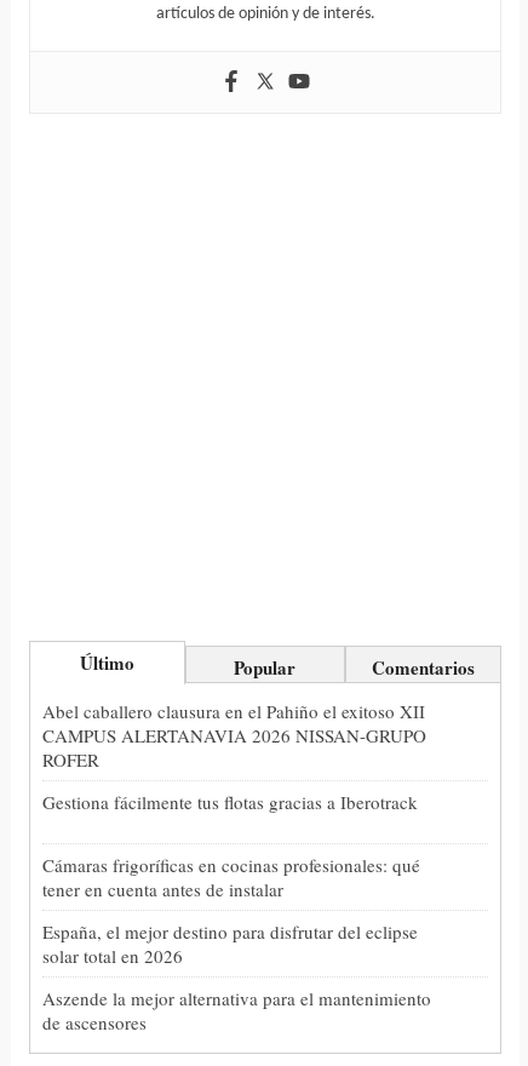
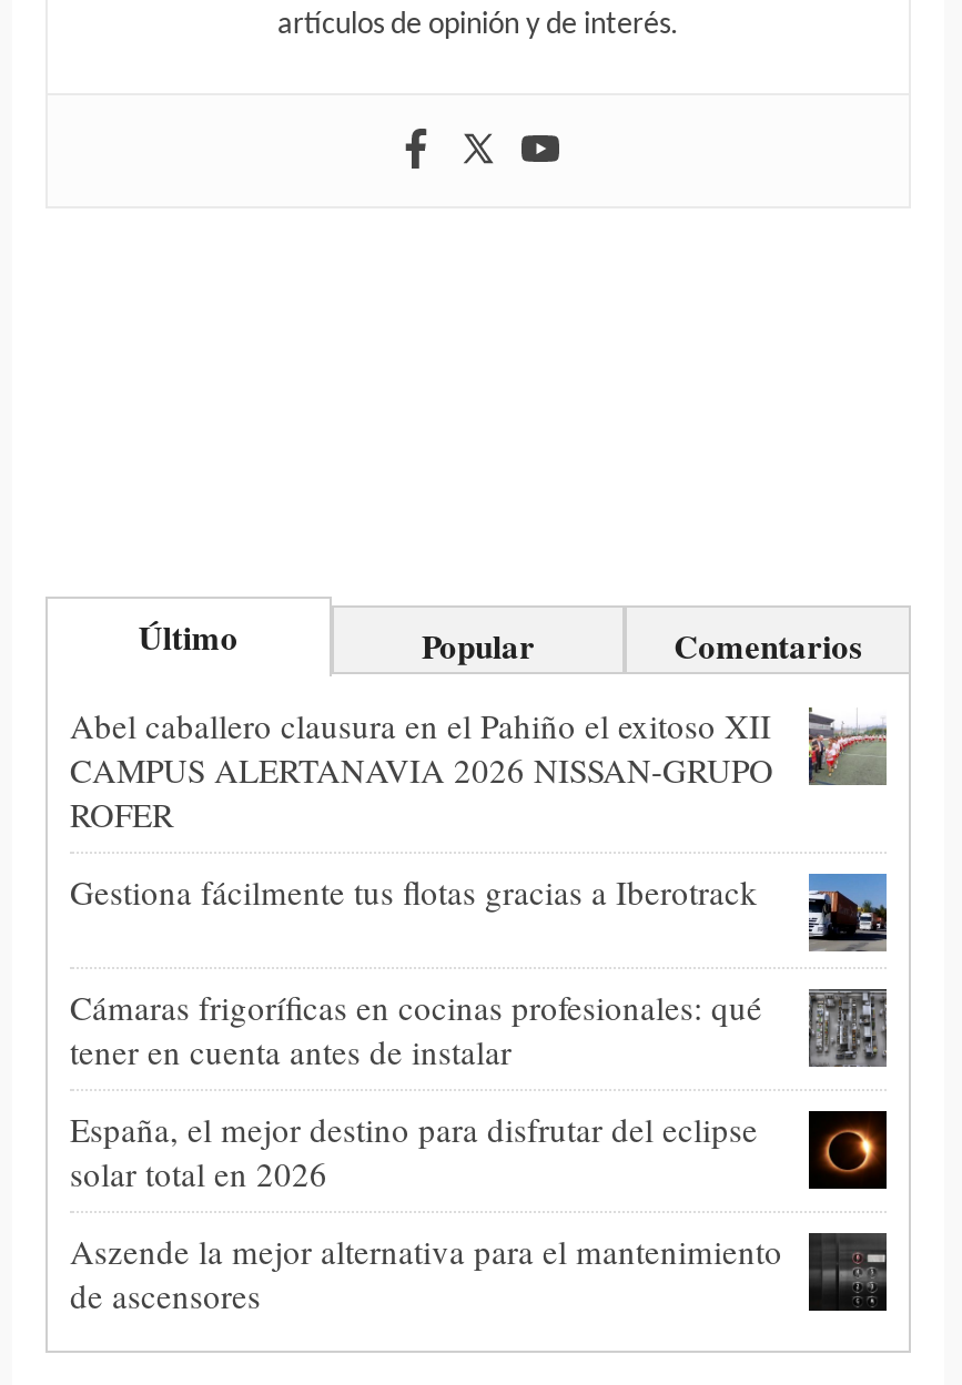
none -> [807,705,889,787] [image]
none -> [807,872,889,954] [image]
none -> [807,987,889,1069] [image]
none -> [807,1109,889,1191] [image]
none -> [807,1231,889,1313] [image]

